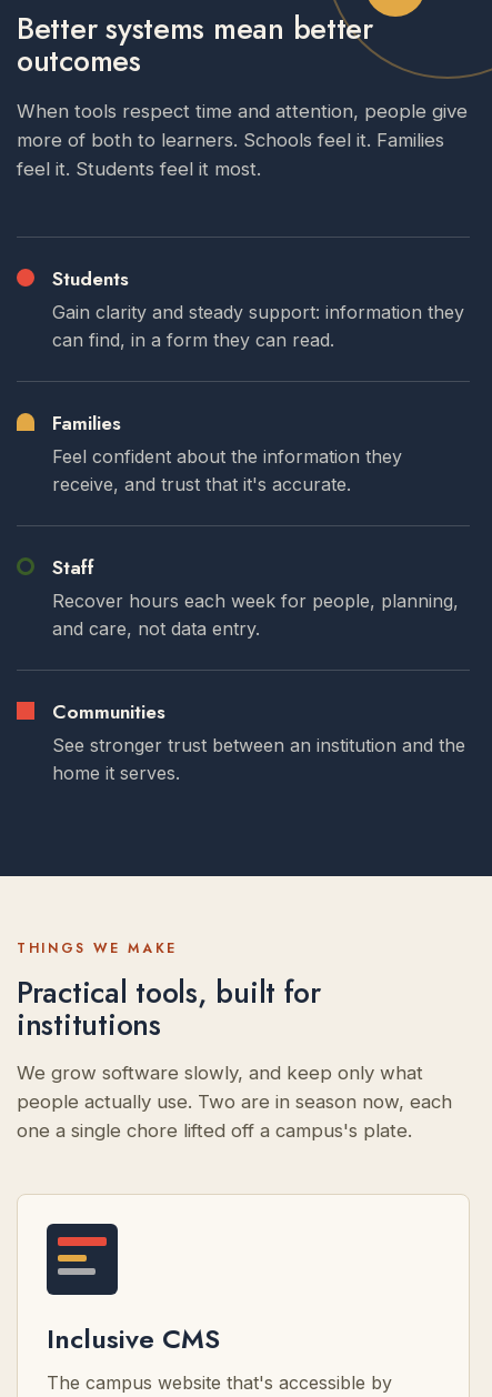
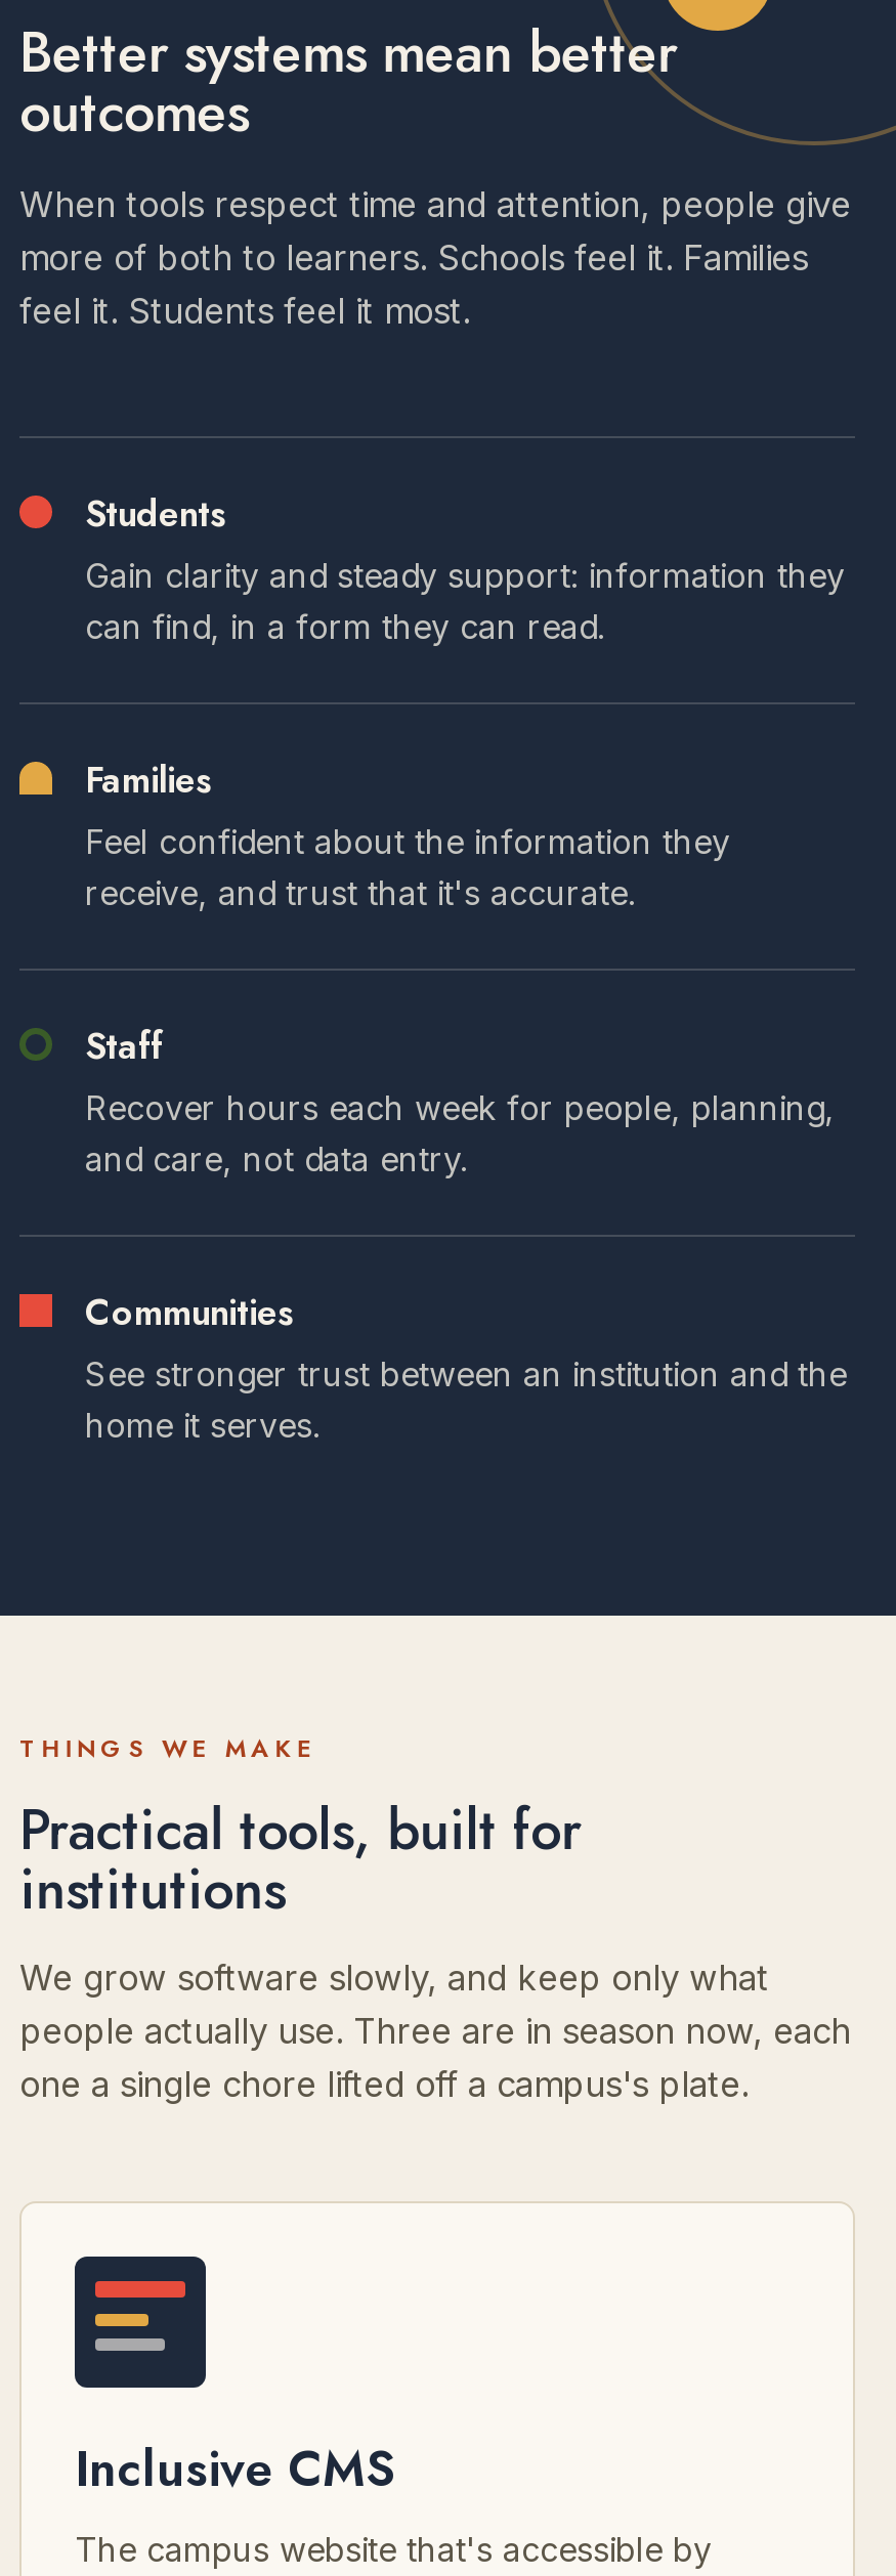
[17,1091,452,1113] people actually use. Two are in season now, each -> [19,2011,851,2052] people actually use. Three are in season now, each

